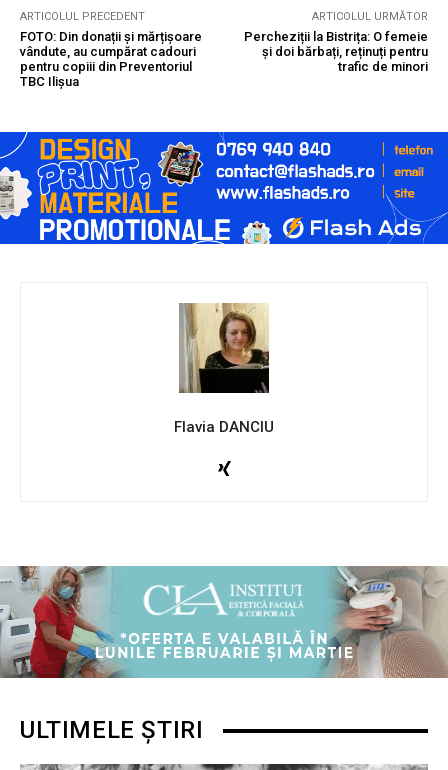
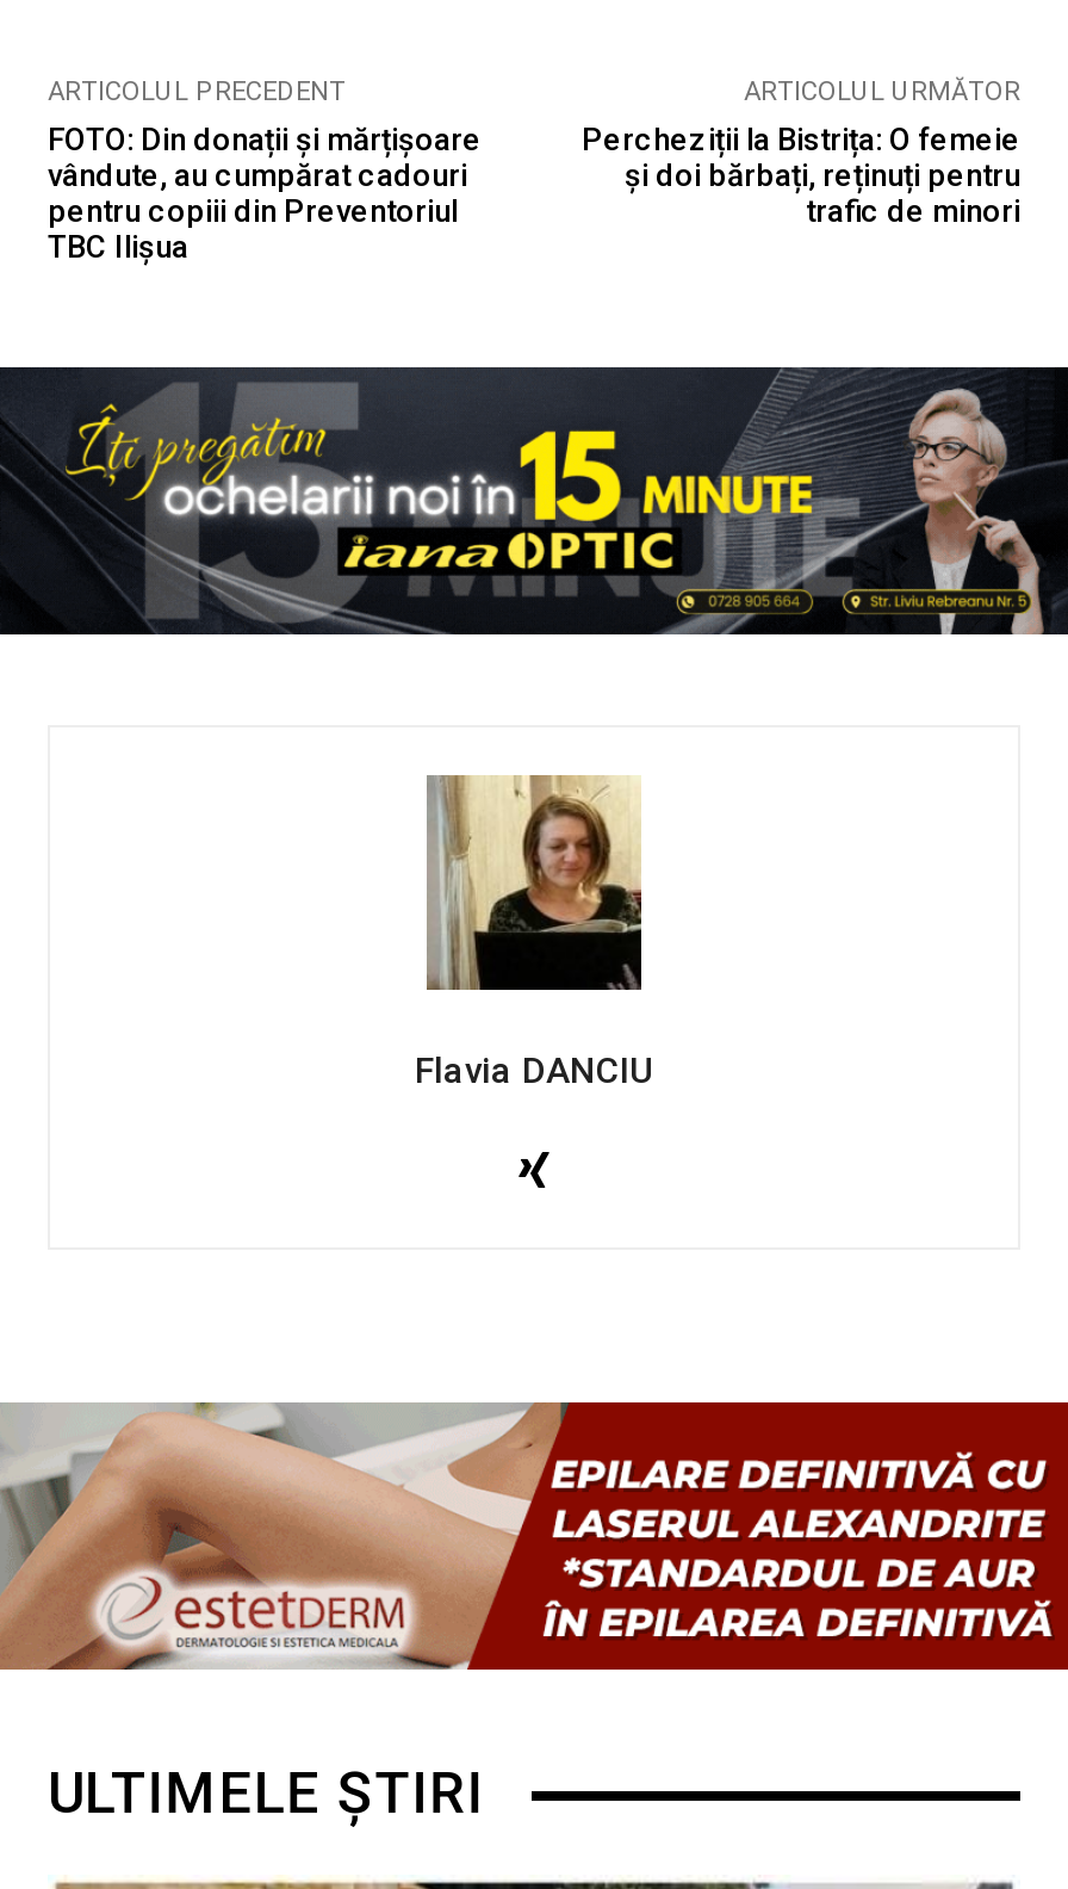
[3,131,445,245] [image] -> [7,365,1061,637] [image]
[3,565,445,679] [image] -> [7,1400,1061,1672] [image]

